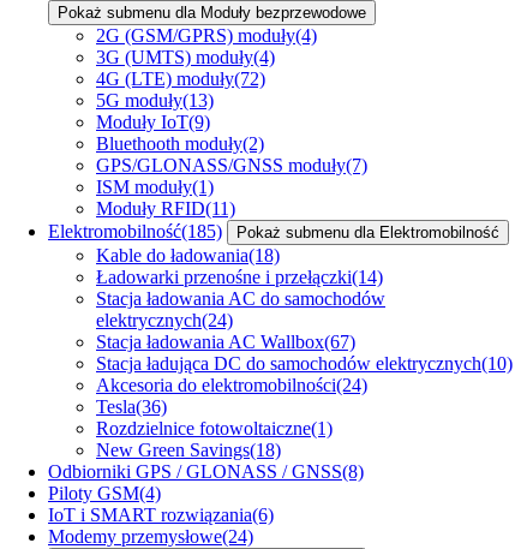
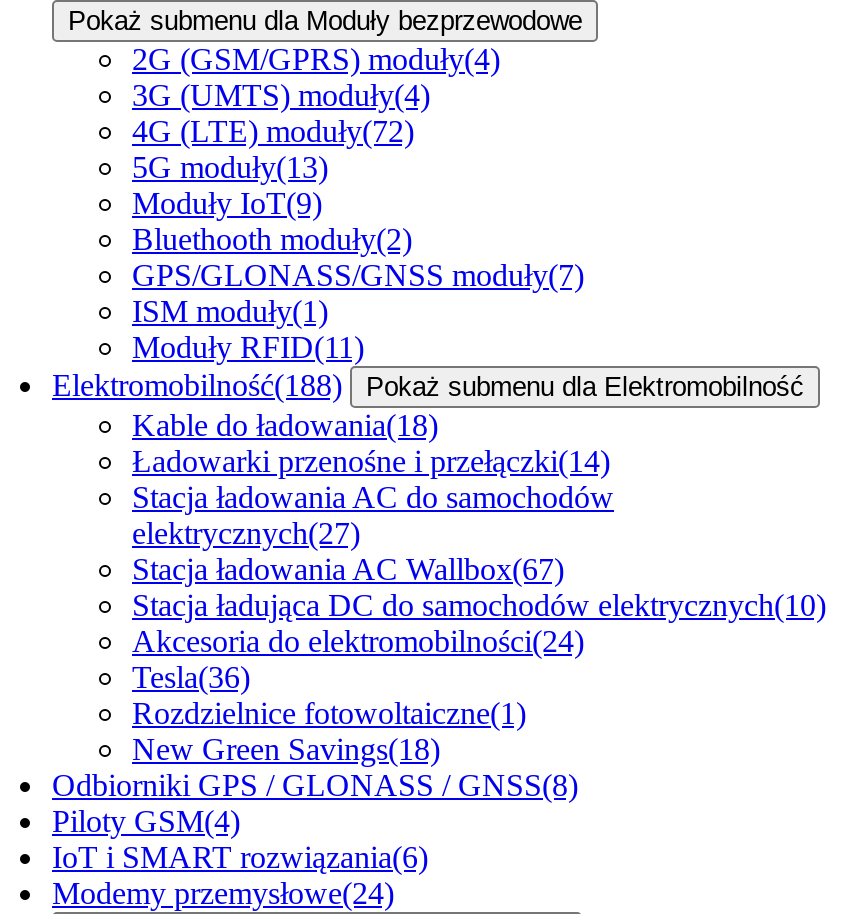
[48,221,222,241] Elektromobilność(185) -> [52,368,342,402] Elektromobilność(188)
[96,310,233,330] elektrycznych(24) -> [132,516,360,550] elektrycznych(27)

